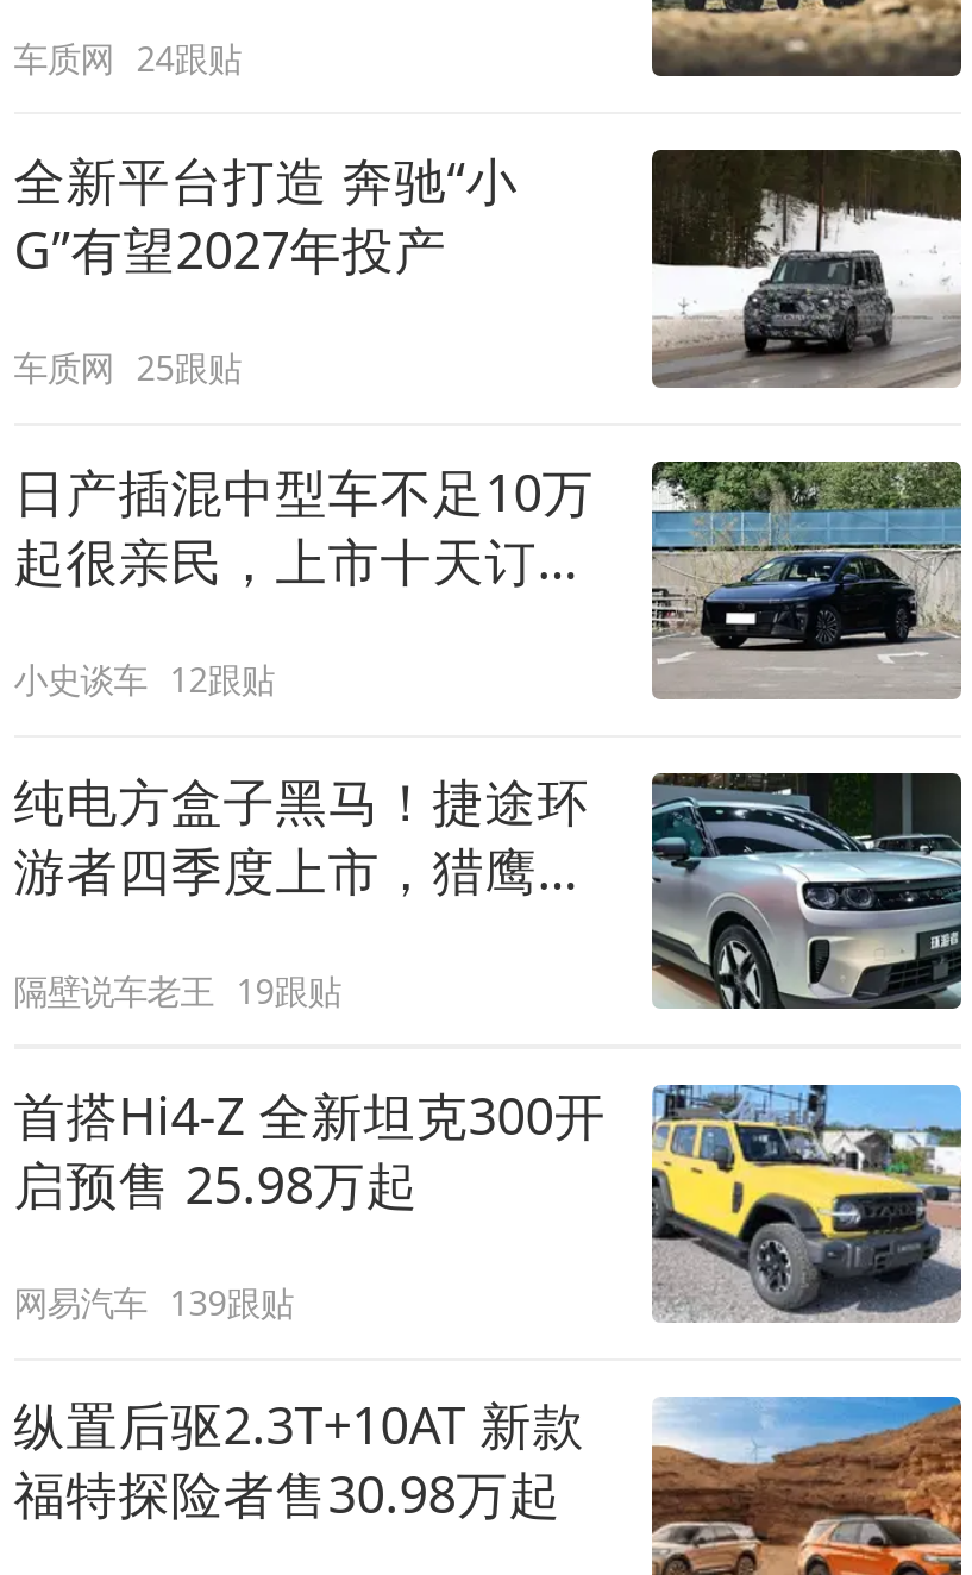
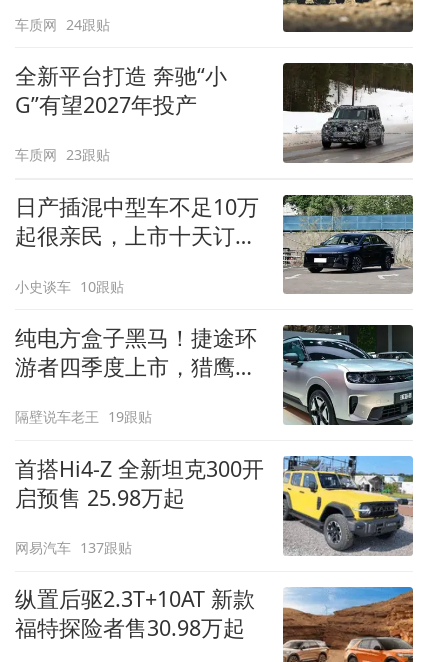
[14,345,241,391] 车质网 25跟贴 -> [15,145,110,164] 车质网 23跟贴
[14,656,274,701] 小史谈车 12跟贴 -> [15,277,124,296] 小史谈车 10跟贴
[14,1280,293,1325] 网易汽车 139跟贴 -> [15,538,132,557] 网易汽车 137跟贴

